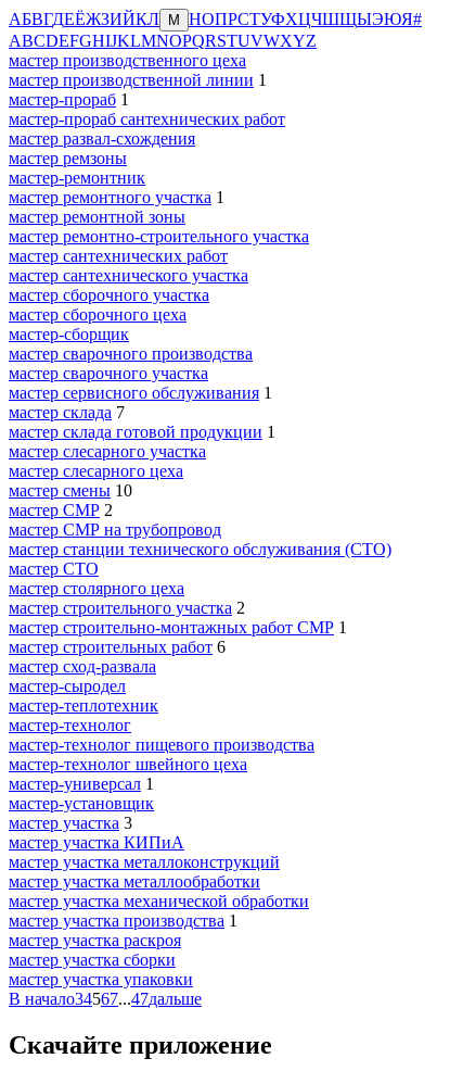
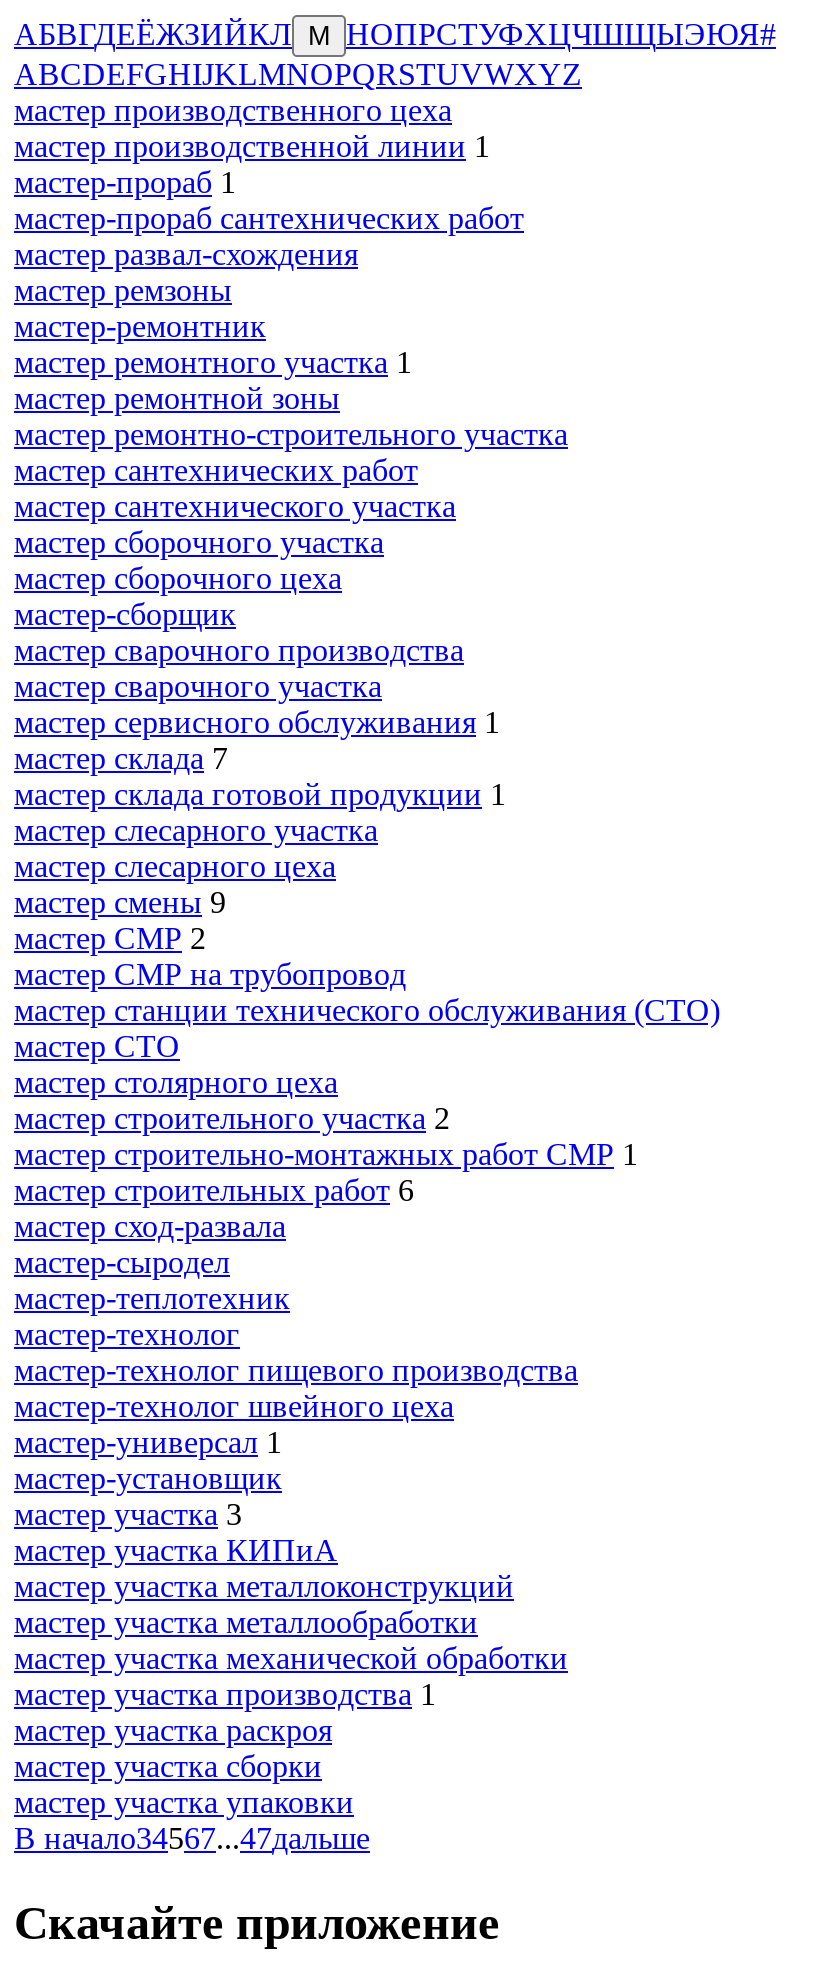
[9,481,132,500] мастер смены 10 -> [14,885,226,919] мастер смены 9

